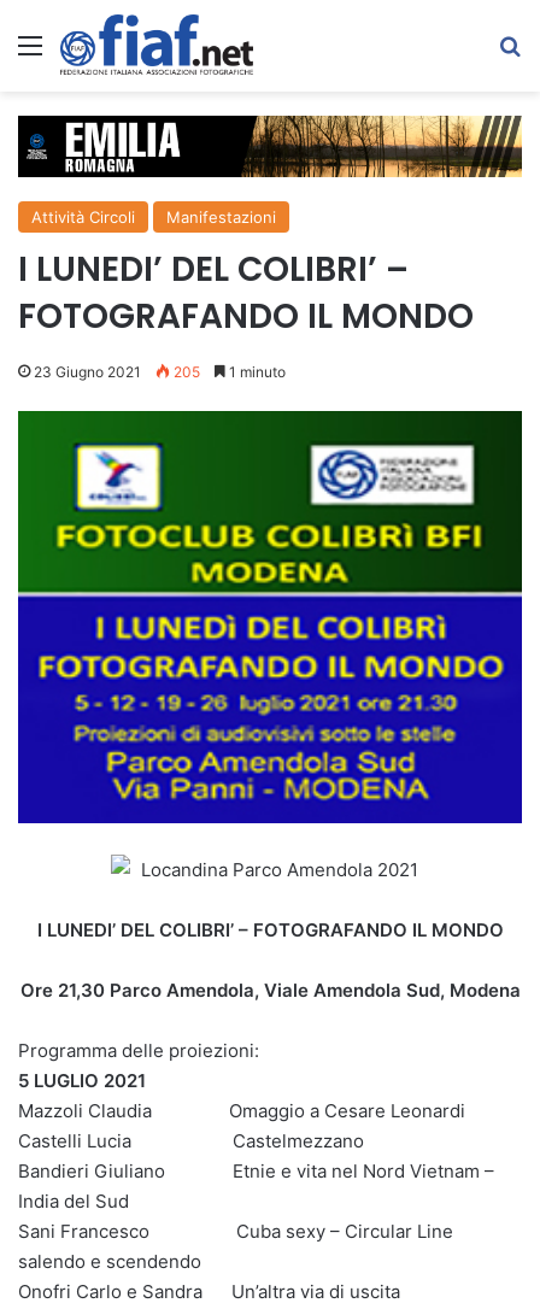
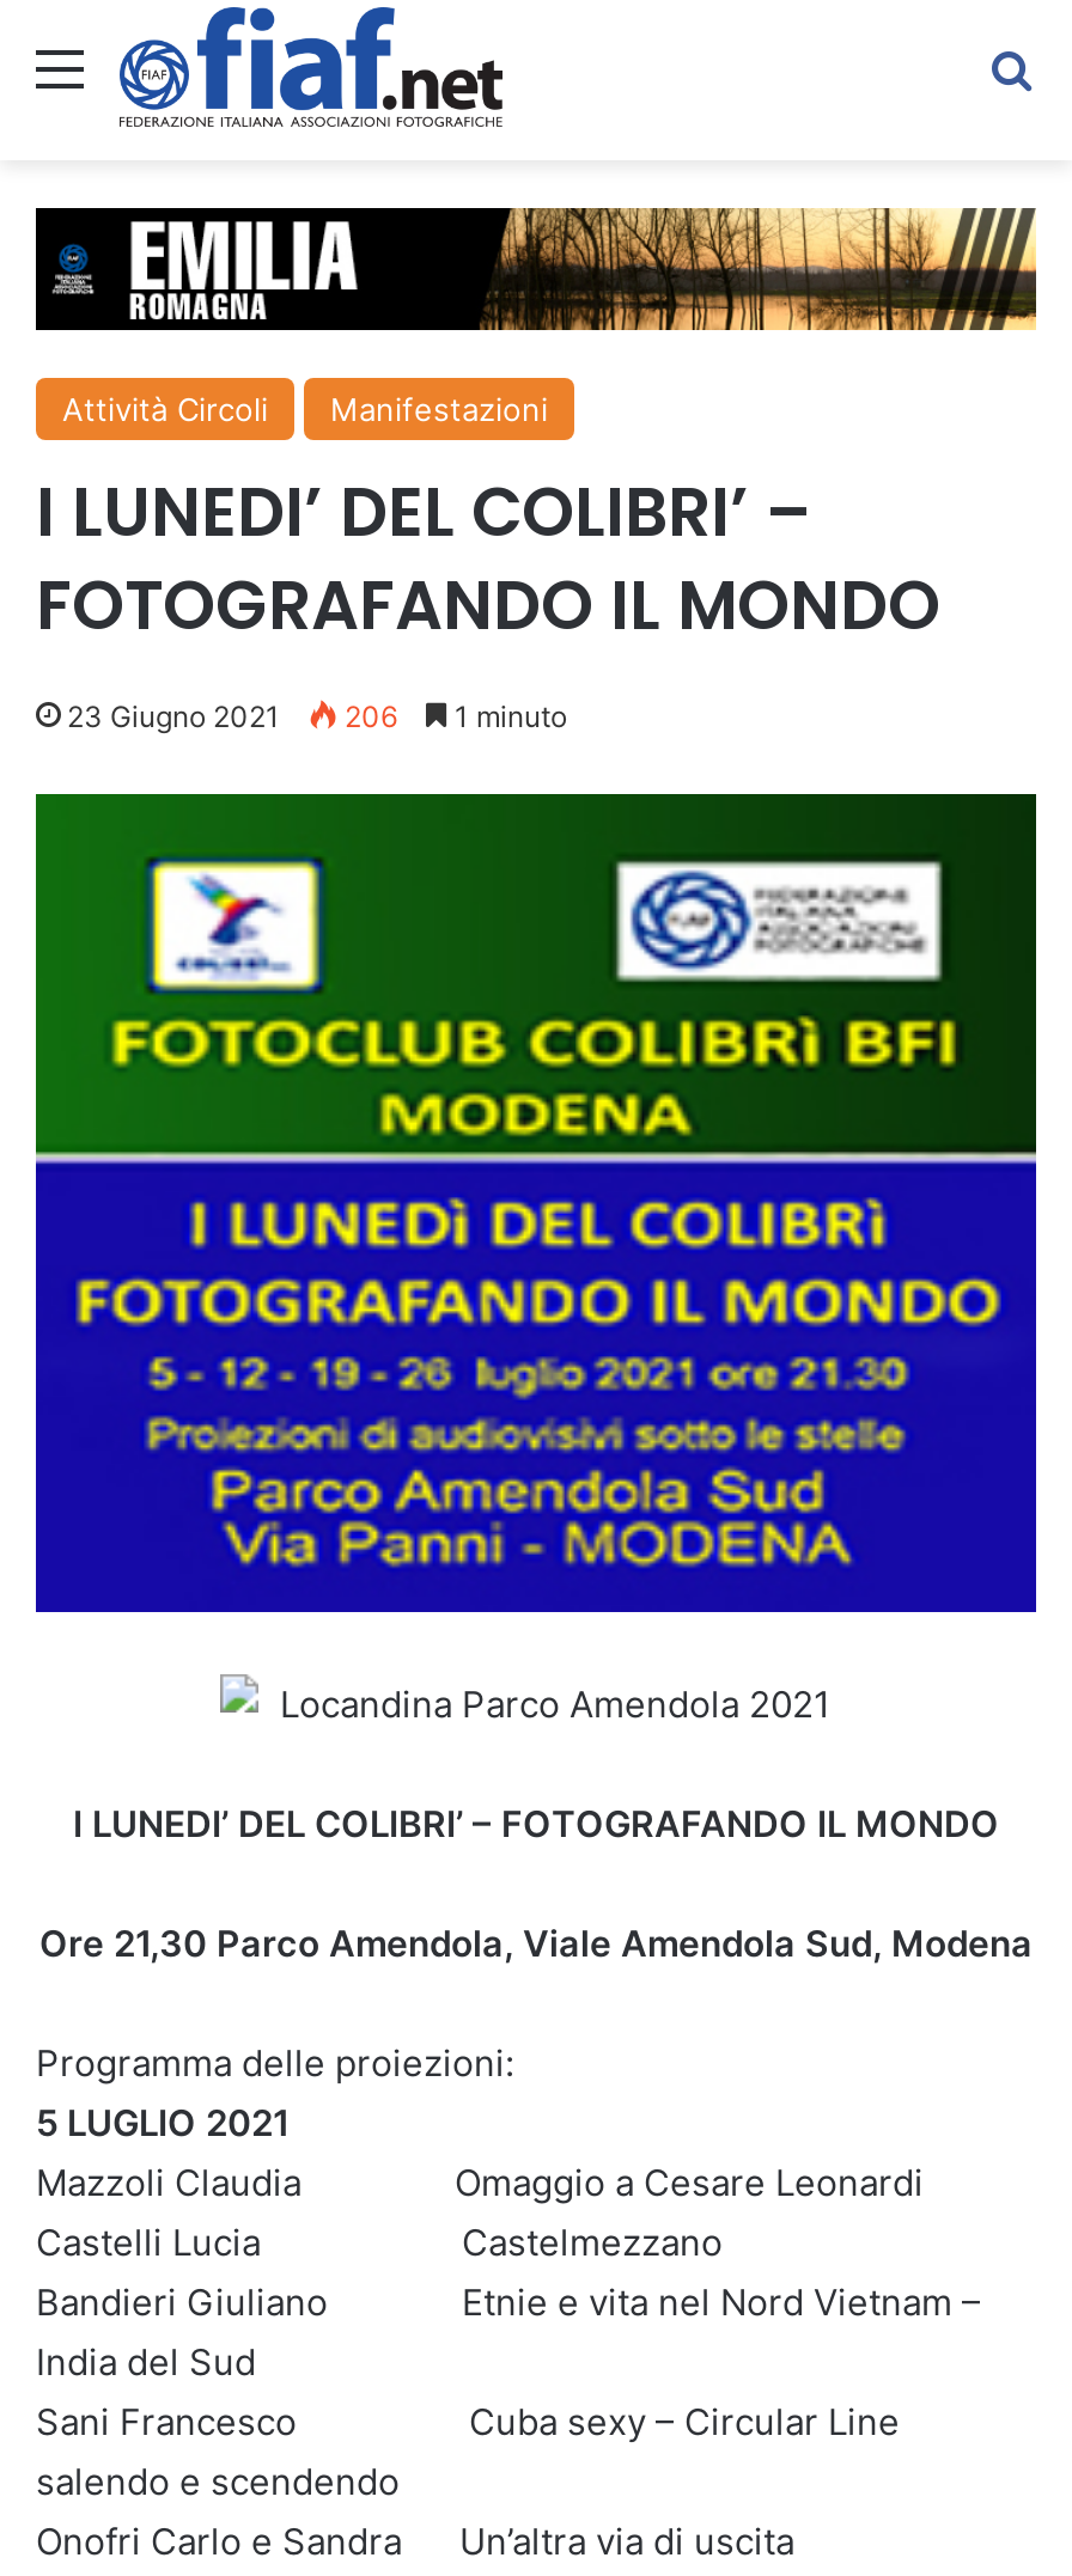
[34,363,286,381] 23 Giugno 2021 205 1 minuto -> [67,700,567,735] 23 Giugno 2021 206 1 minuto

